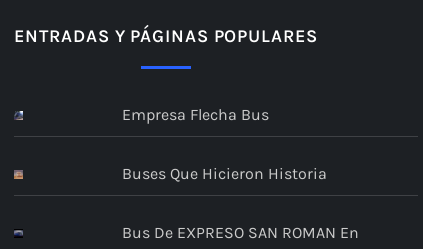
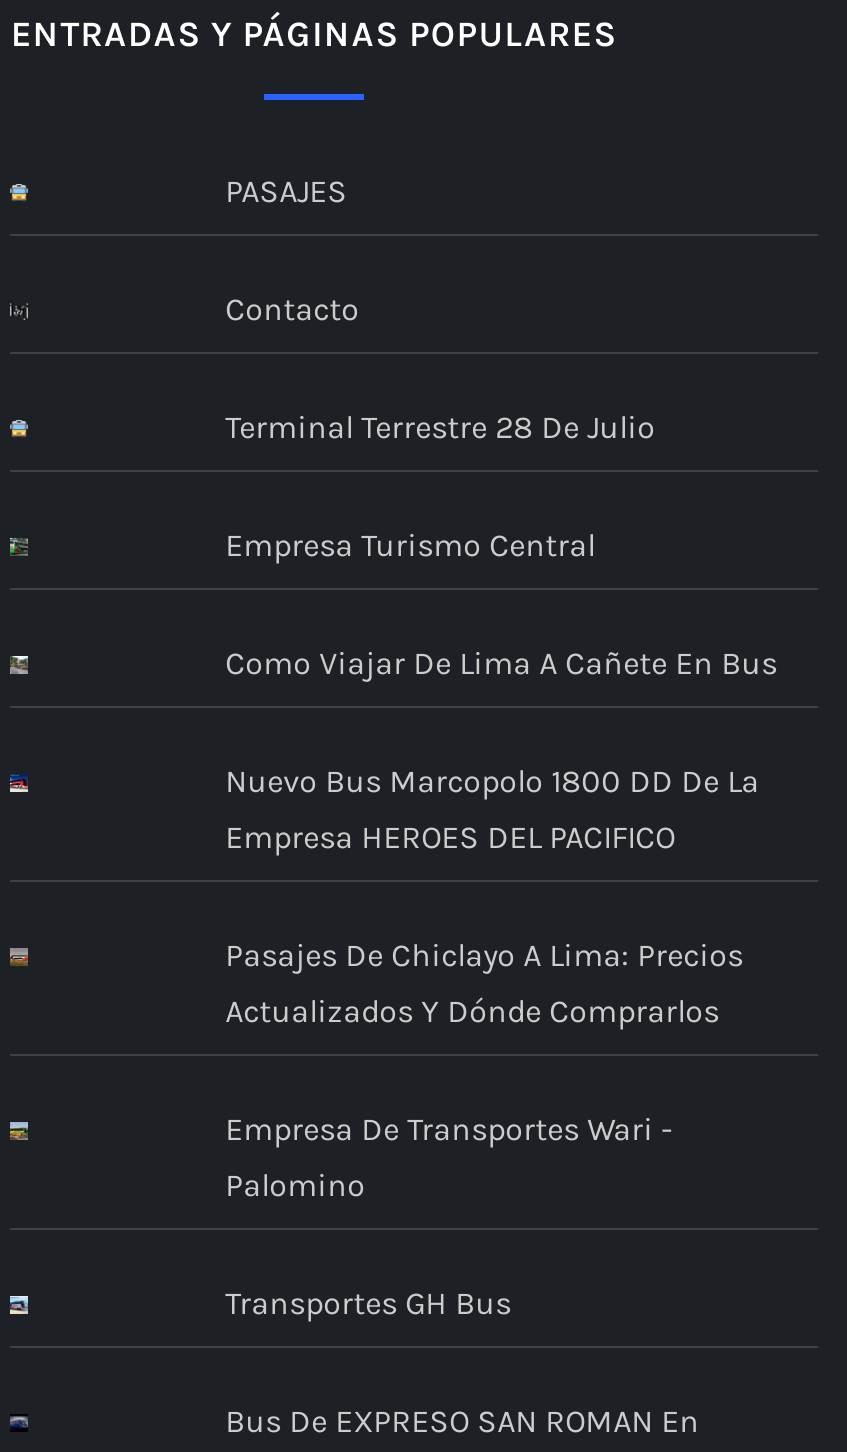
[122,105,327,183] Empresa Flecha Bus | Buses Que Hicieron Historia -> [225,171,777,1321] PASAJES | Contacto | Terminal Terrestre 28 De Julio | Empresa Turismo Central | Como Viajar De Lima A Cañete En Bus | Nuevo Bus Marcopolo 1800 DD De La | Empresa HEROES DEL PACIFICO | Pasajes De Chiclayo A Lima: Precios | Actualizados Y Dónde Comprarlos | Empresa De Transportes Wari - | Palomino | Transportes GH Bus

